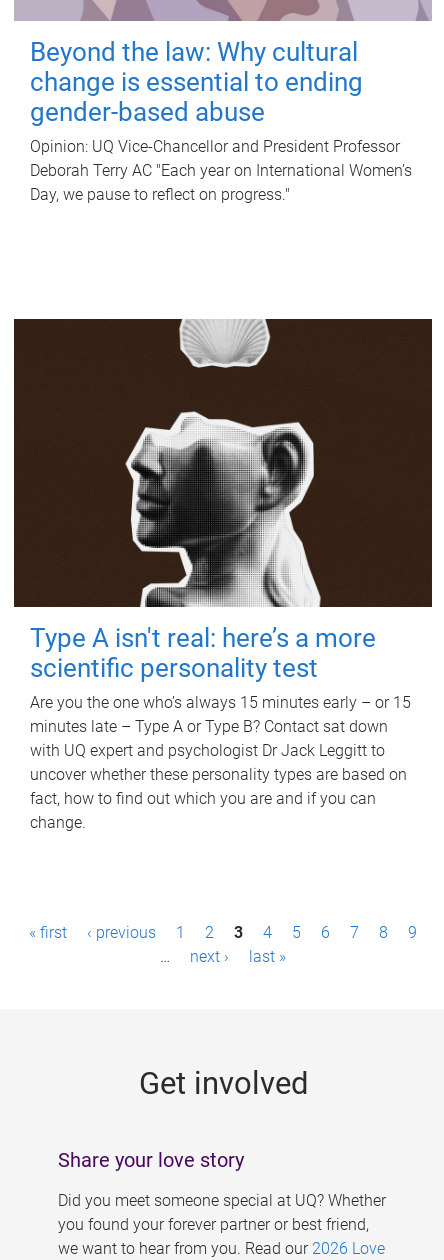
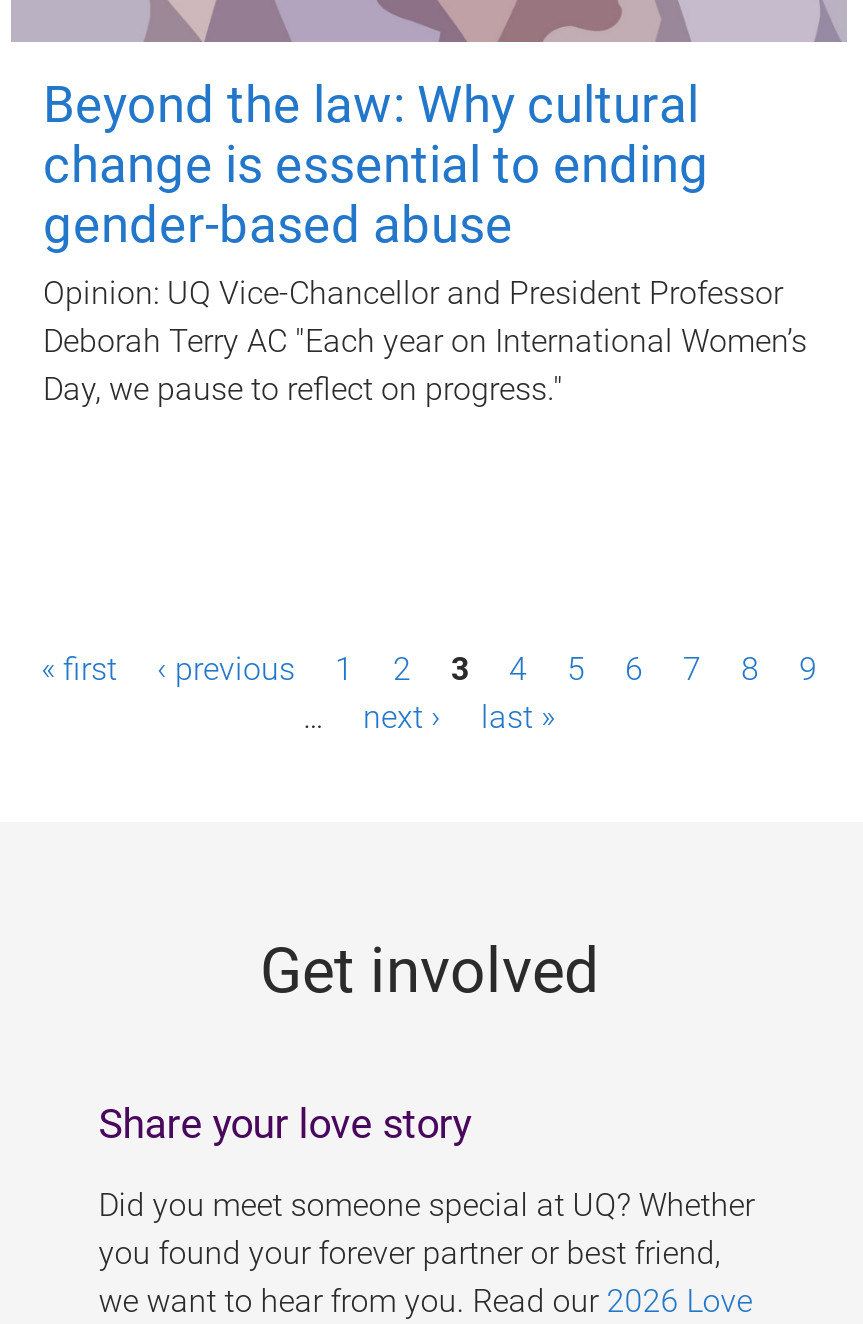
[14,318,432,832] [image] | Type A isn't real: here’s a more | scientific personality test | Are you the one who’s always 15 minutes early – or 15 | minutes late – Type A or Type B? Contact sat down | with UQ expert and psychologist Dr Jack Leggitt to | uncover whether these personality types are based on | fact, how to find out which you are and if you can | change. -> none

